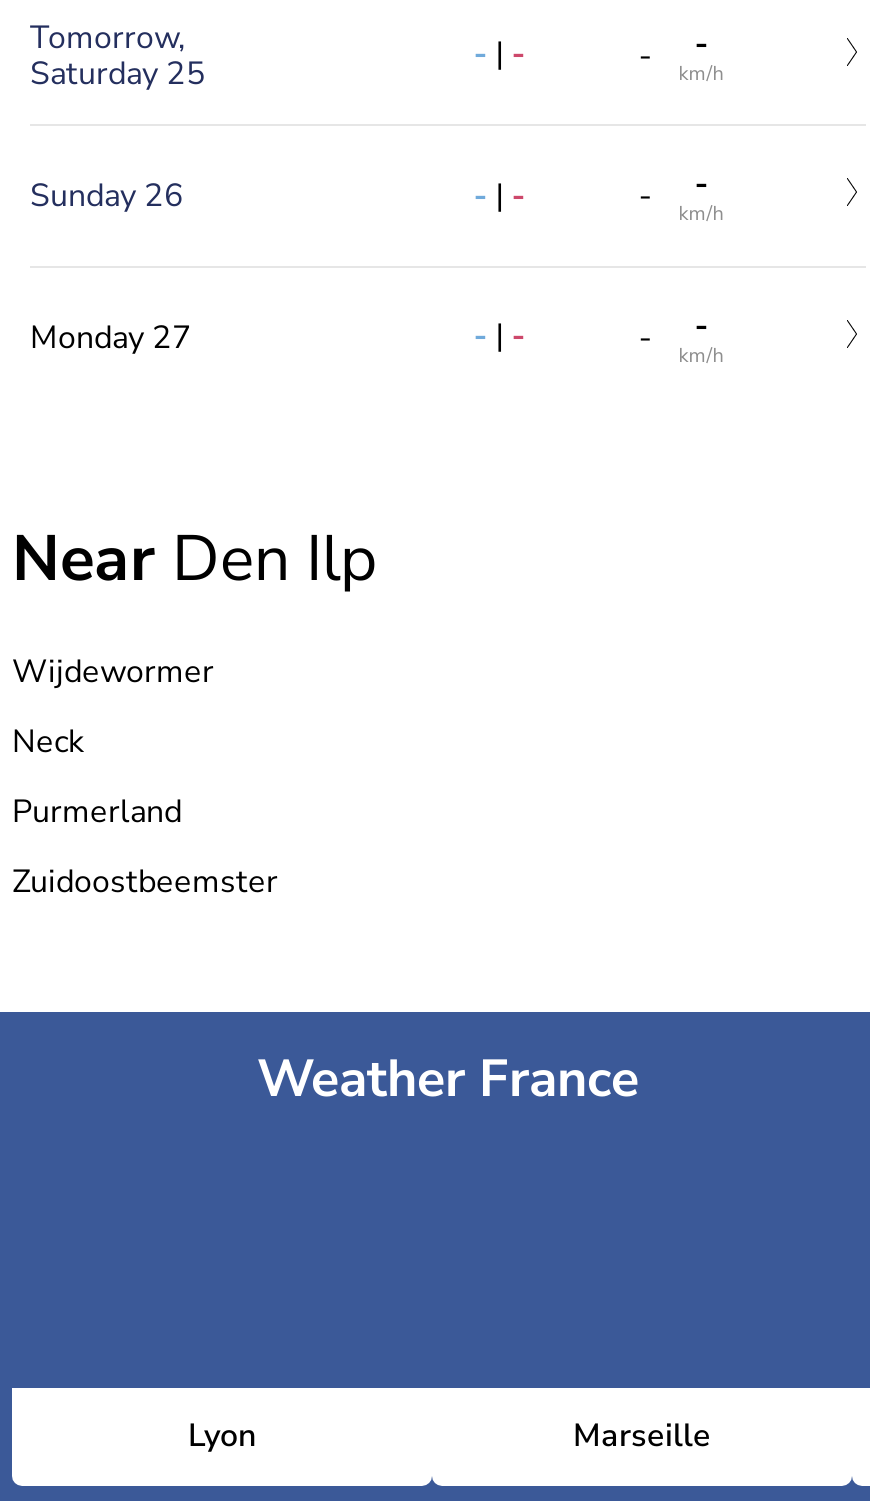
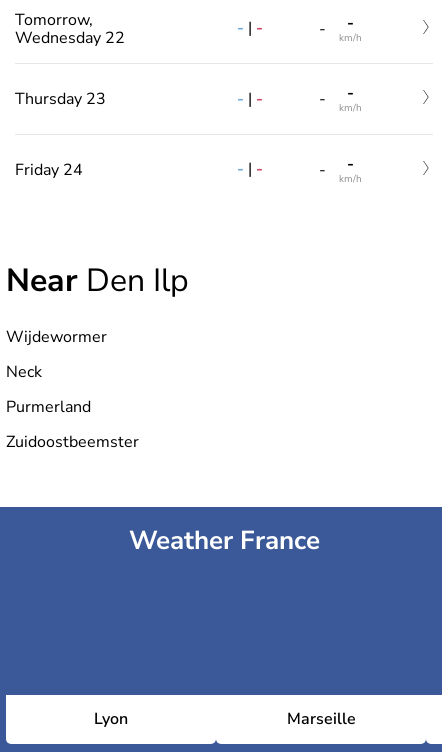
[30,51,206,95] Saturday 25 -> [15,27,125,49] Wednesday 22
[30,174,184,218] Sunday 26 -> [15,88,106,110] Thursday 23
[30,316,192,360] Monday 27 -> [15,159,83,181] Friday 24

